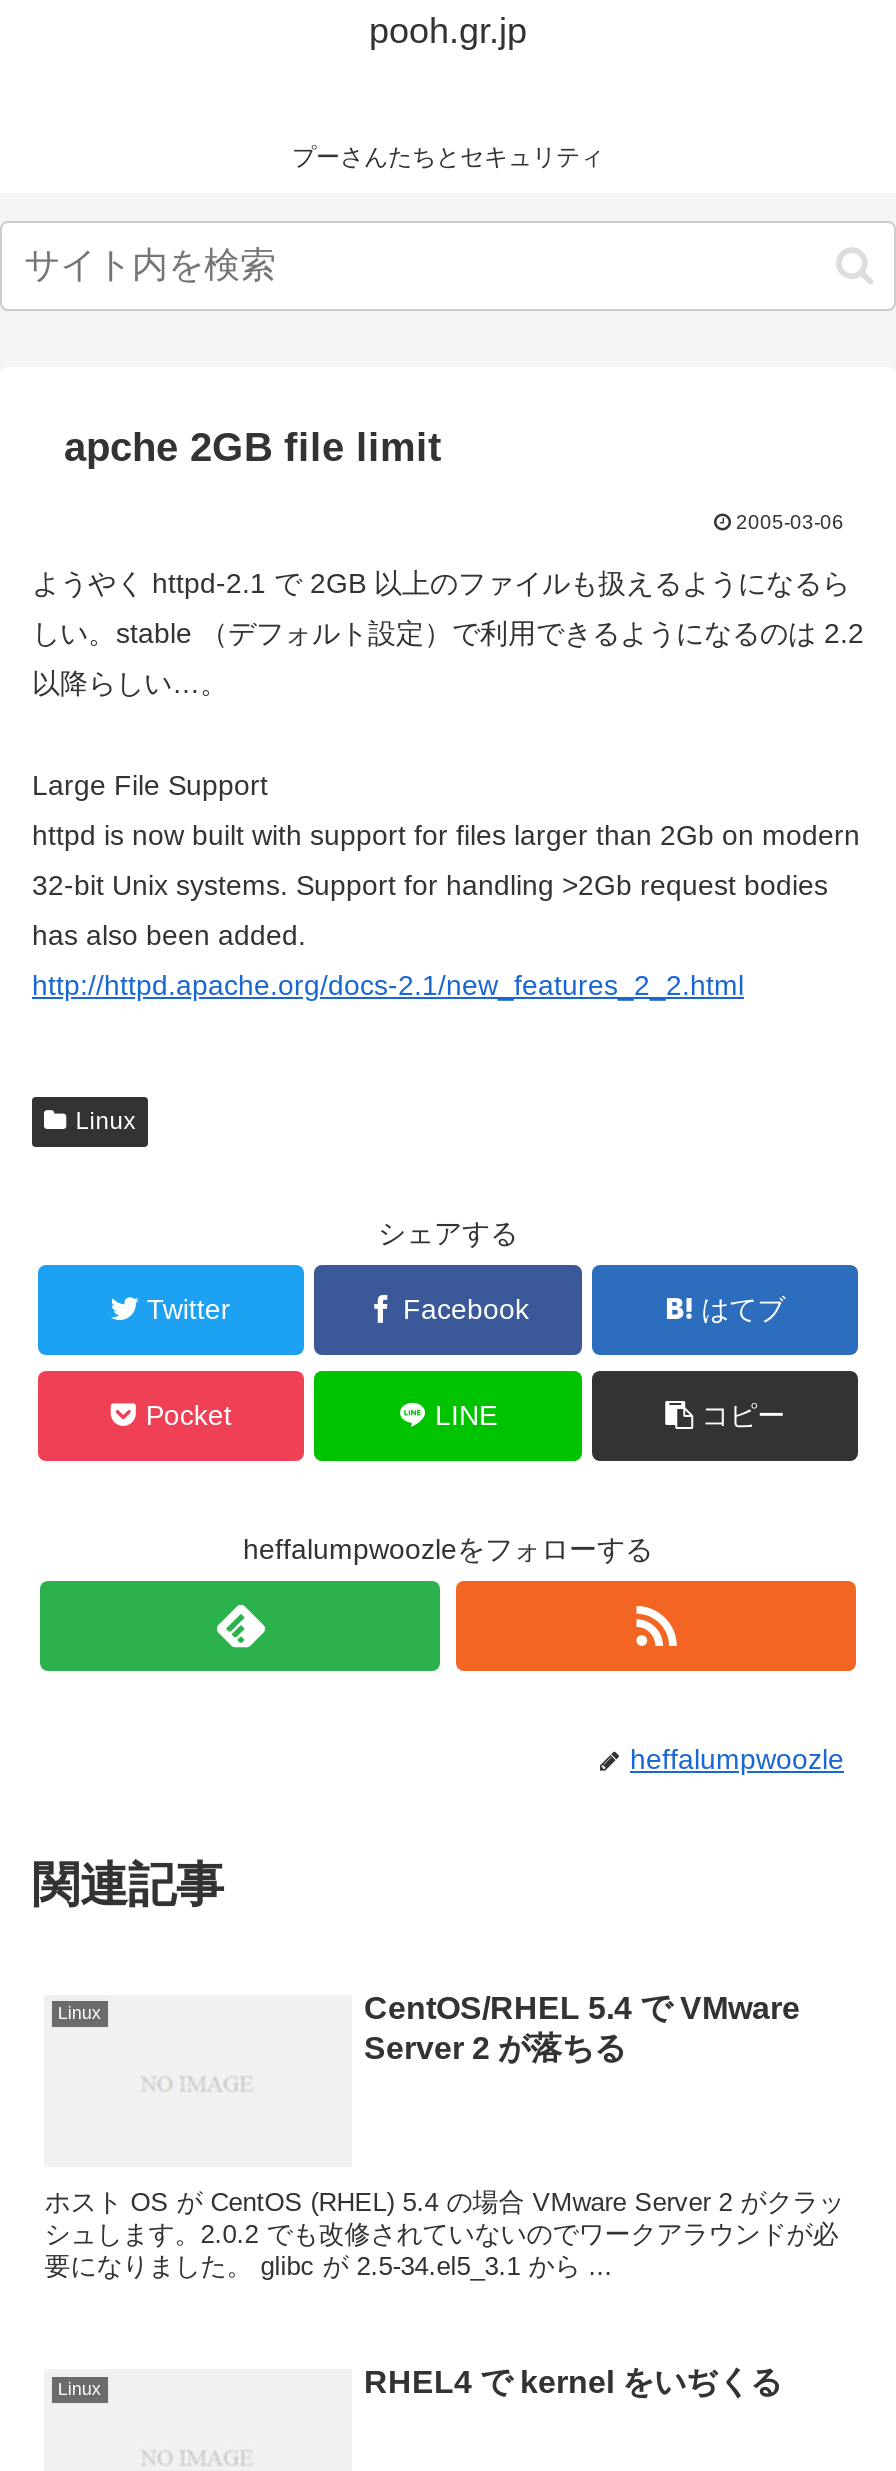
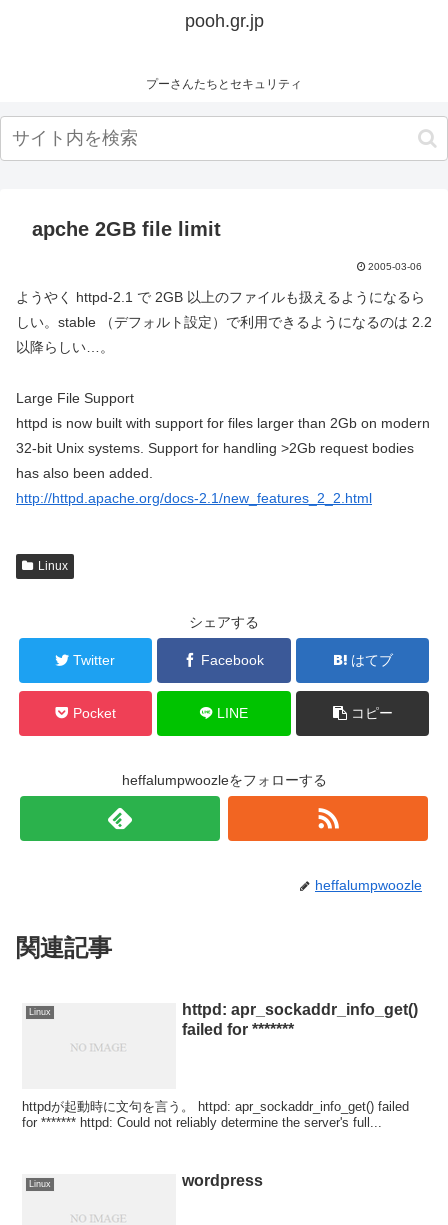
[364,1990,800,2064] CentOS/RHEL 5.4 で VMware | Server 2 が落ちる -> [182,1001,418,1038] httpd: apr_sockaddr_info_get() | failed for *******
[44,2187,844,2281] ホスト OS が CentOS (RHEL) 5.4 の場合 VMware Server 2 がクラッ | シュします。2.0.2 でも改修されていないのでワークアラウンドが必 | 要になりました。 glibc が 2.5-34.el5_3.1 から ... -> [22,1099,409,1130] httpdが起動時に文句を言う。 httpd: apr_sockaddr_info_get() failed | for ******* httpd: Could not reliably determine the server's full...
[364,2365,782,2399] RHEL4 で kernel をいぢくる -> [182,1172,263,1189] wordpress

